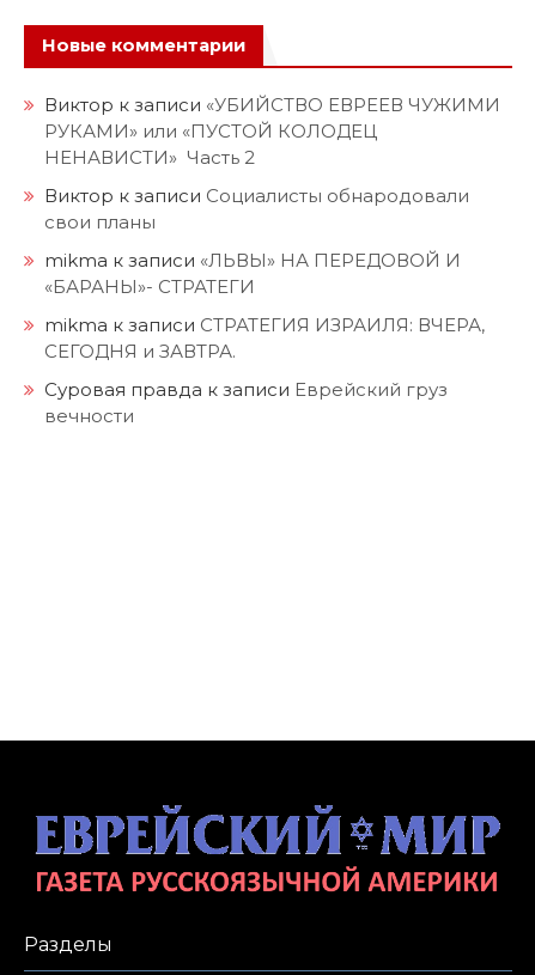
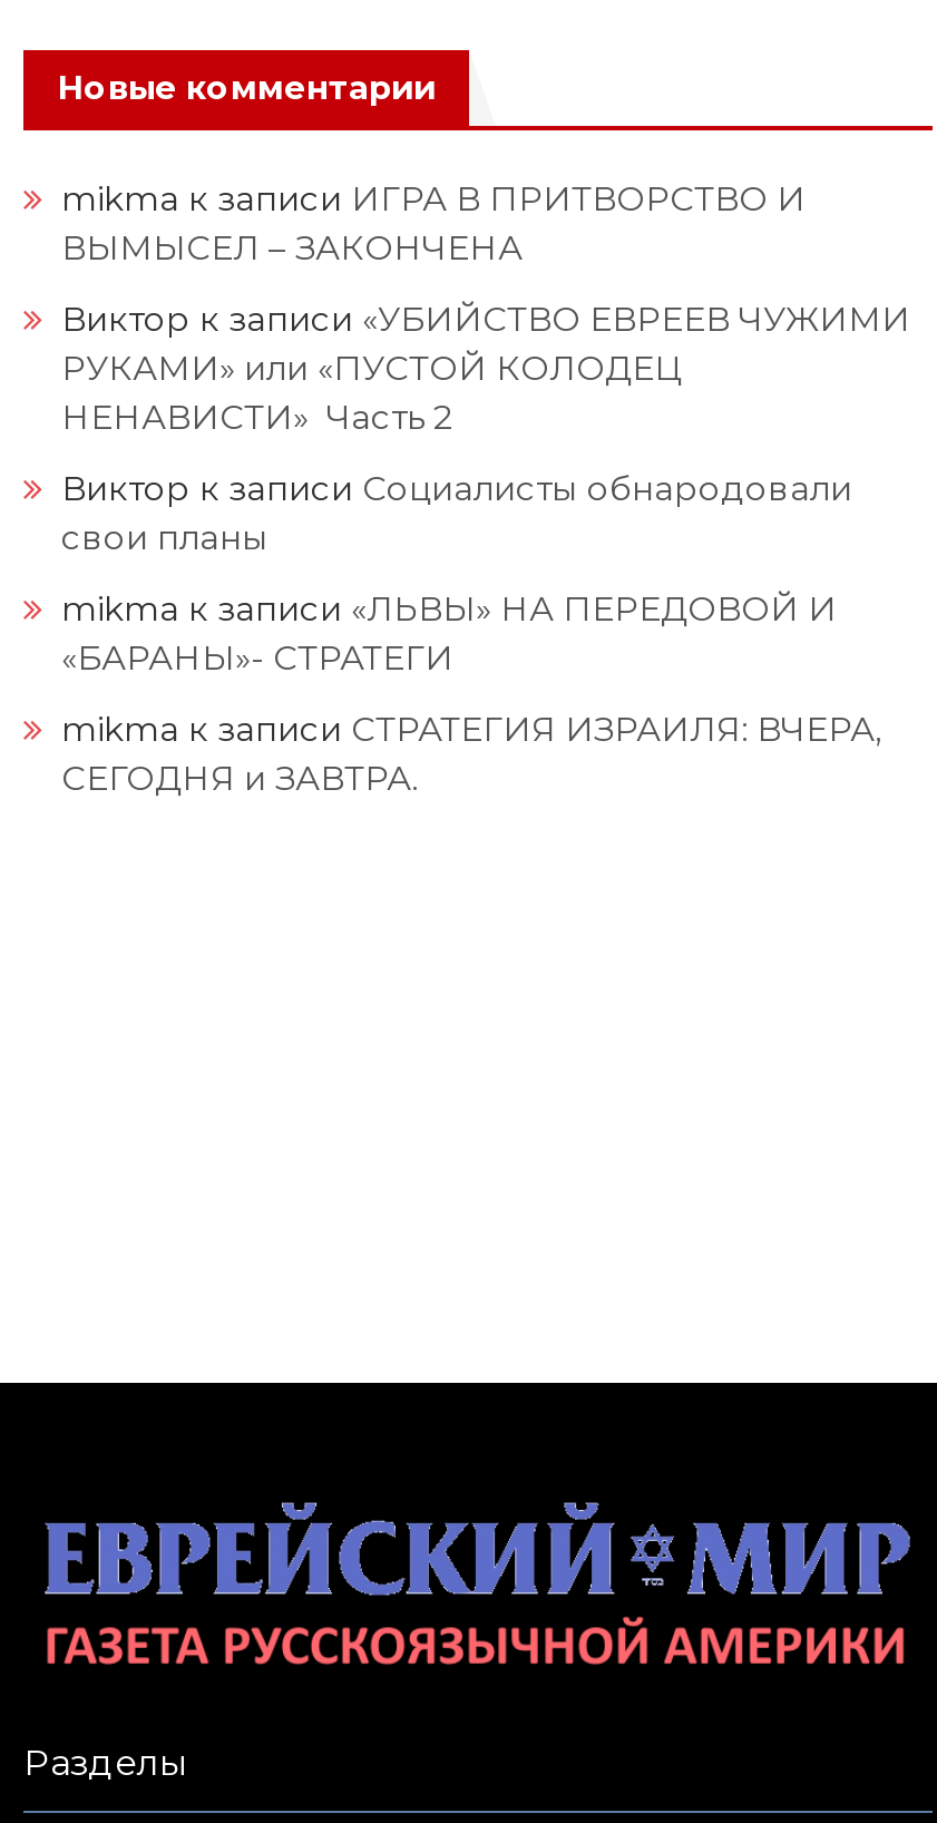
none -> [61,176,806,268] mikma к записи ИГРА В ПРИТВОРСТВО И | ВЫМЫСЕЛ – ЗАКОНЧЕНА
moved [44,93,500,363] -> [61,297,910,798]: Виктор к записи «УБИЙСТВО ЕВРЕЕВ ЧУЖИМИ | РУКАМИ» или «ПУСТОЙ КОЛОДЕЦ | НЕНАВИСТИ» Часть 2 | ... | mikma к записи СТРАТЕГИЯ ИЗРАИЛЯ: ВЧЕРА, | СЕГОДНЯ и ЗАВТРА.
[44,378,448,427] Суровая правда к записи Еврейский груз | вечности -> none

